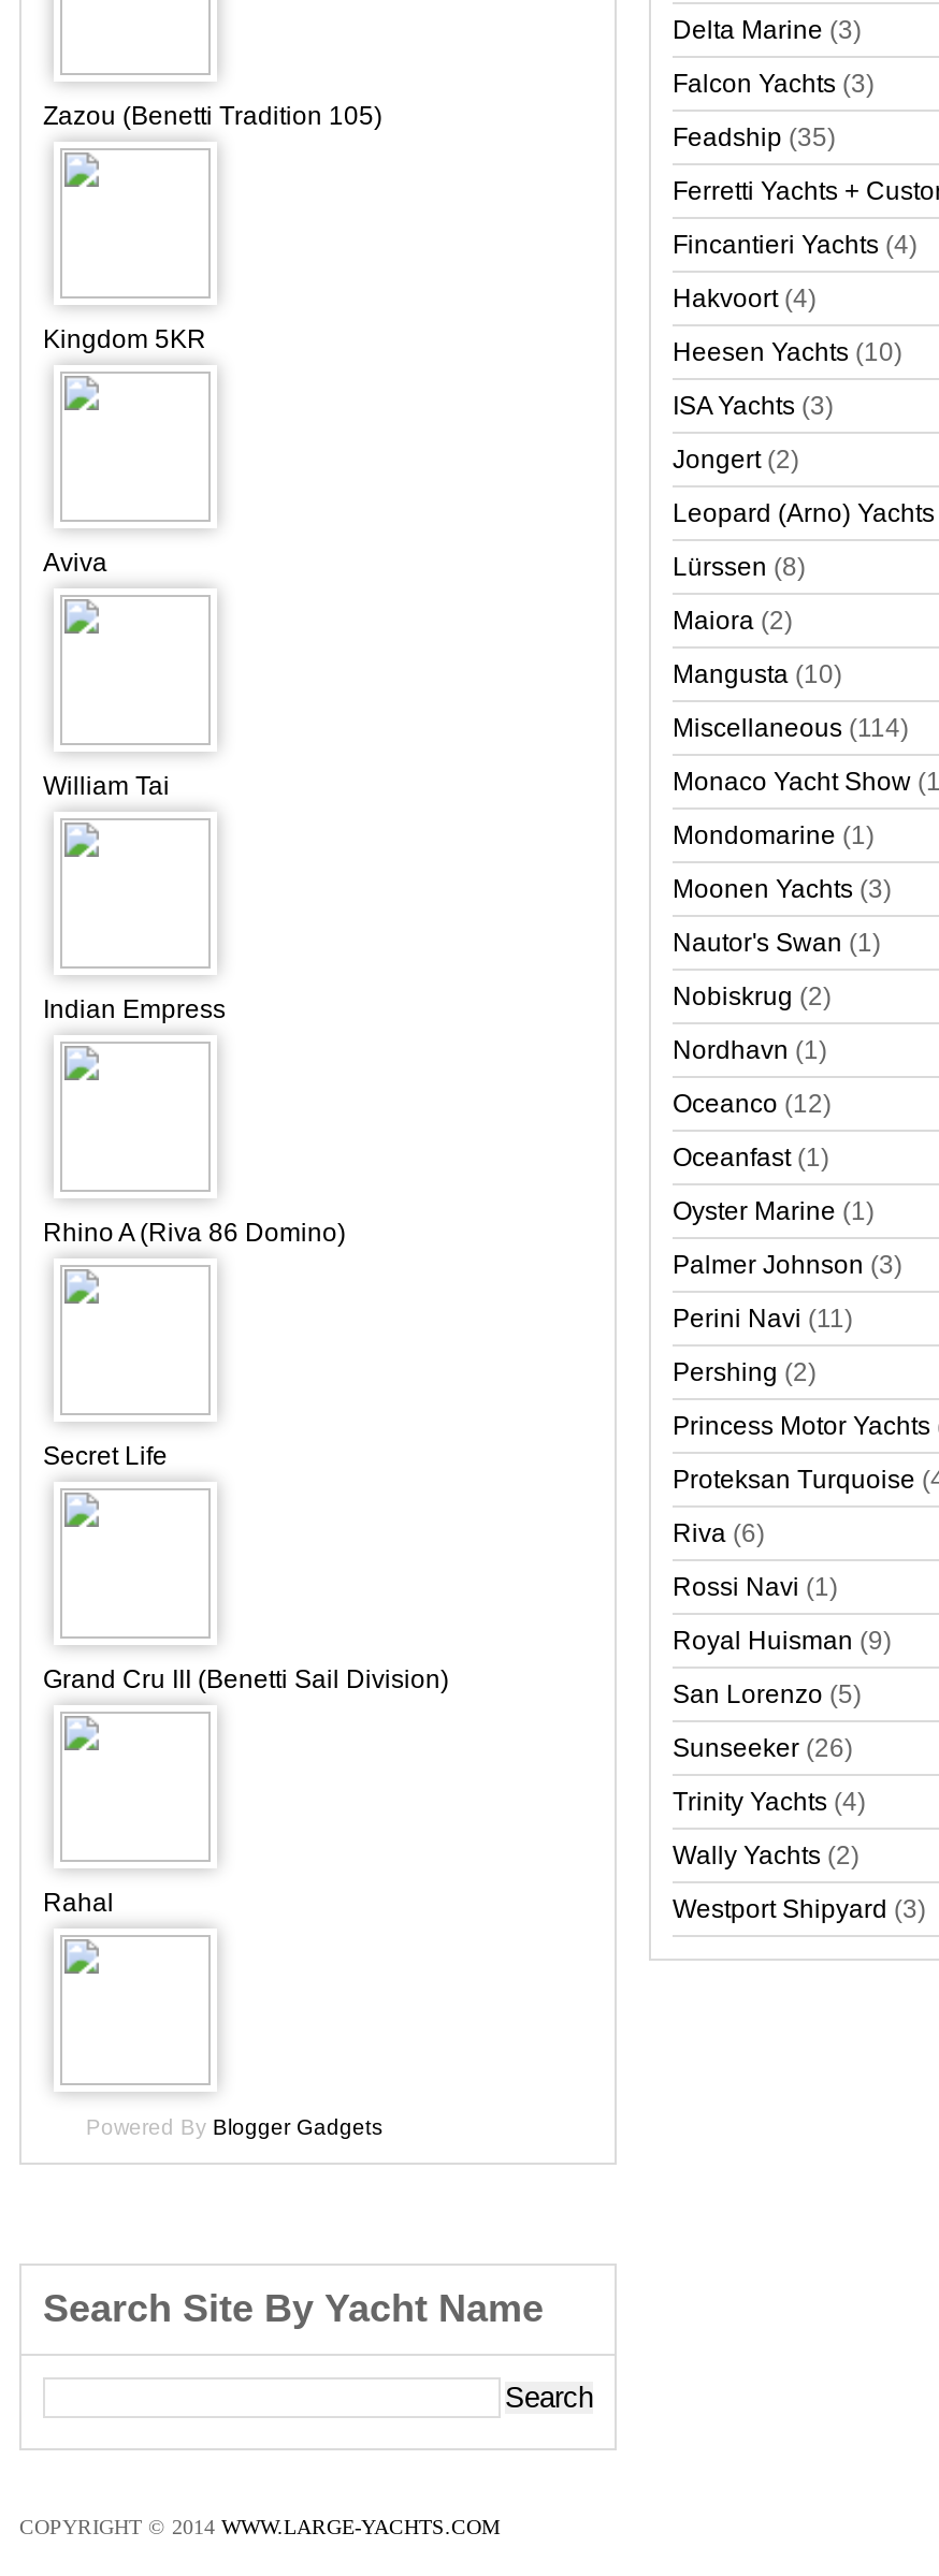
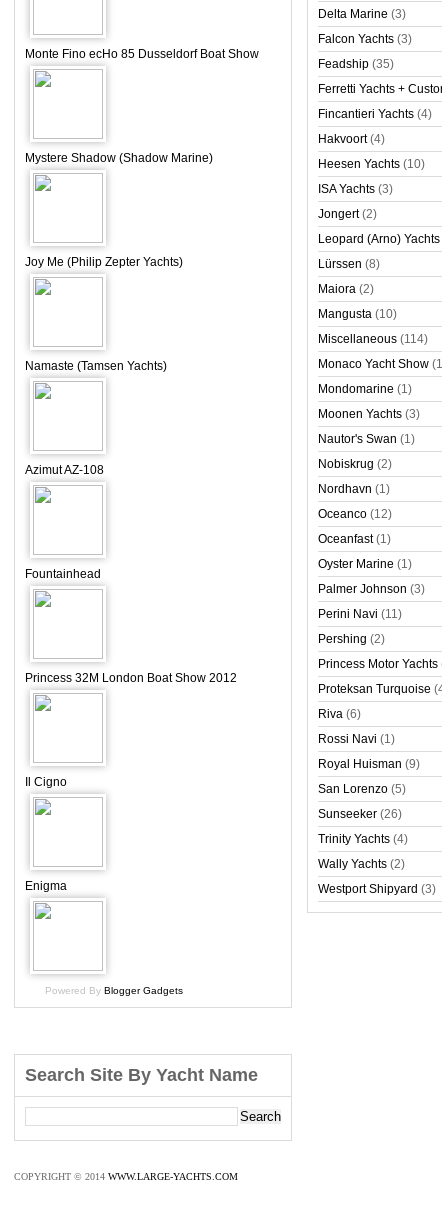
[43,101,382,131] Zazou (Benetti Tradition 105) -> [25,47,259,61] Monte Fino ecHo 85 Dusseldorf Boat Show
[43,324,206,354] Kingdom 5KR -> [25,151,213,165] Mystere Shadow (Shadow Marine)
[43,548,107,578] Aviva -> [25,255,183,269] Joy Me (Philip Zepter Yachts)
[43,771,170,801] William Tai -> [25,359,167,373] Namaste (Tamsen Yachts)
[43,994,226,1024] Indian Empress -> [25,463,104,477] Azimut AZ-108
[43,1218,346,1248] Rhino A (Riva 86 Domino) -> [25,567,101,581] Fountainhead
[43,1441,168,1471] Secret Life -> [25,671,237,685] Princess 32M London Boat Show 2012
[43,1664,449,1694] Grand Cru III (Benetti Sail Division) -> [25,775,67,789] Il Cigno
[43,1888,114,1918] Rahal -> [25,879,67,893] Enigma

